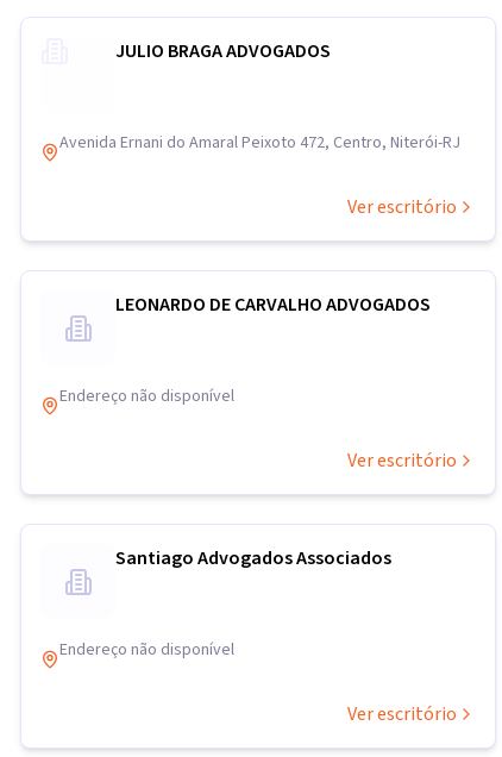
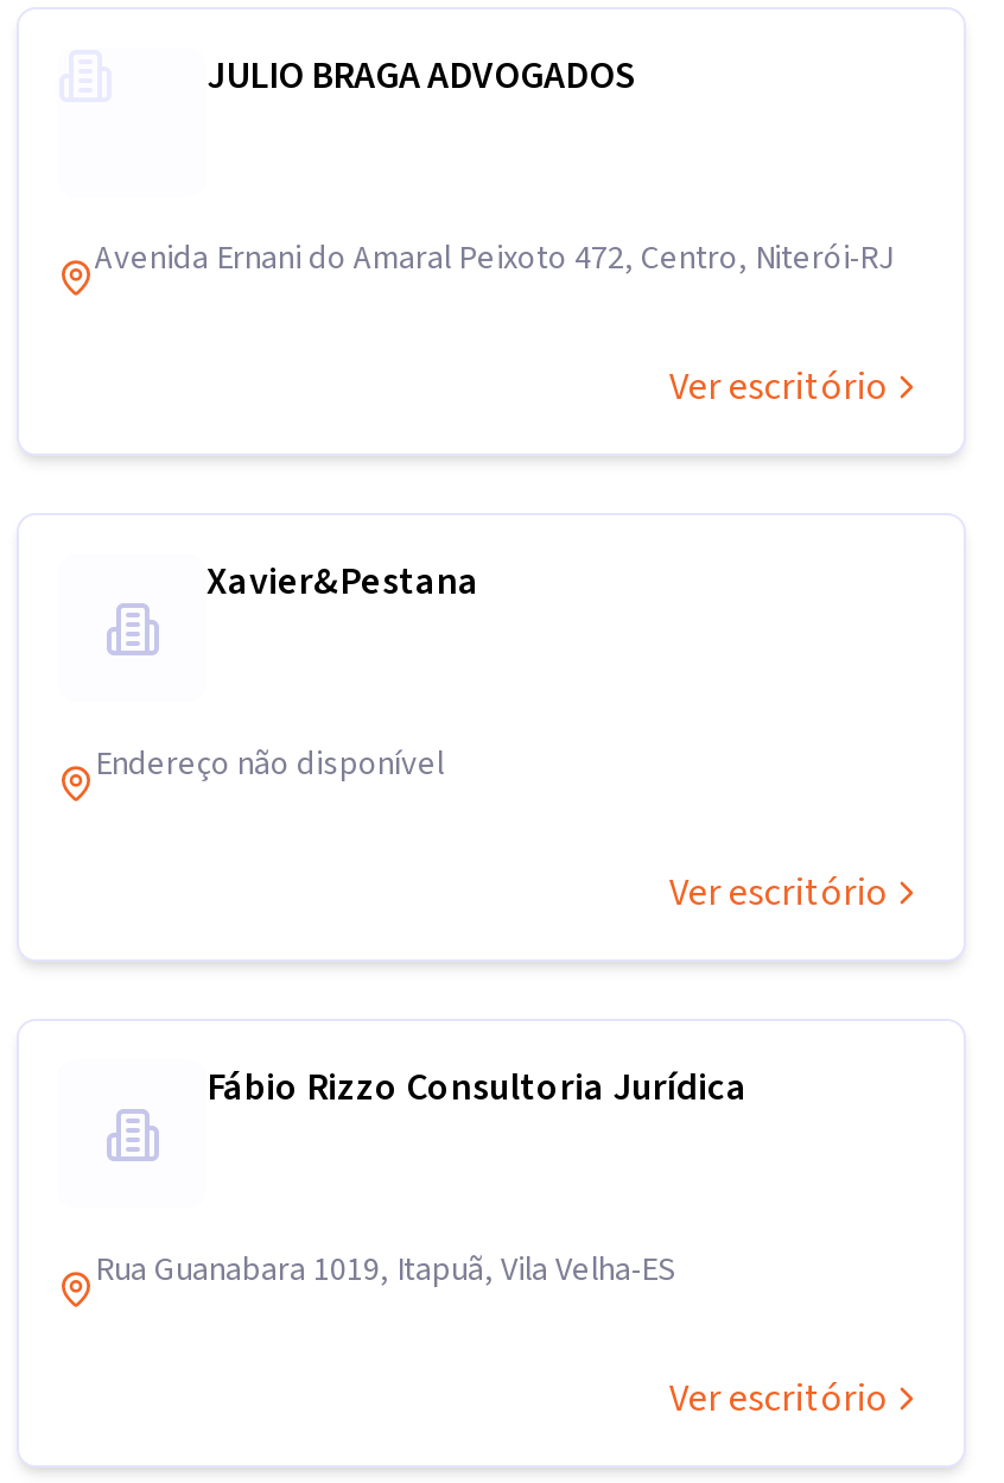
[115,292,431,318] LEONARDO DE CARVALHO ADVOGADOS -> [206,556,479,608] Xavier&Pestana
[115,545,391,571] Santiago Advogados Associados -> [206,1061,748,1114] Fábio Rizzo Consultoria Jurídica
[59,638,234,662] Endereço não disponível -> [95,1247,676,1294] Rua Guanabara 1019, Itapuã, Vila Velha-ES

